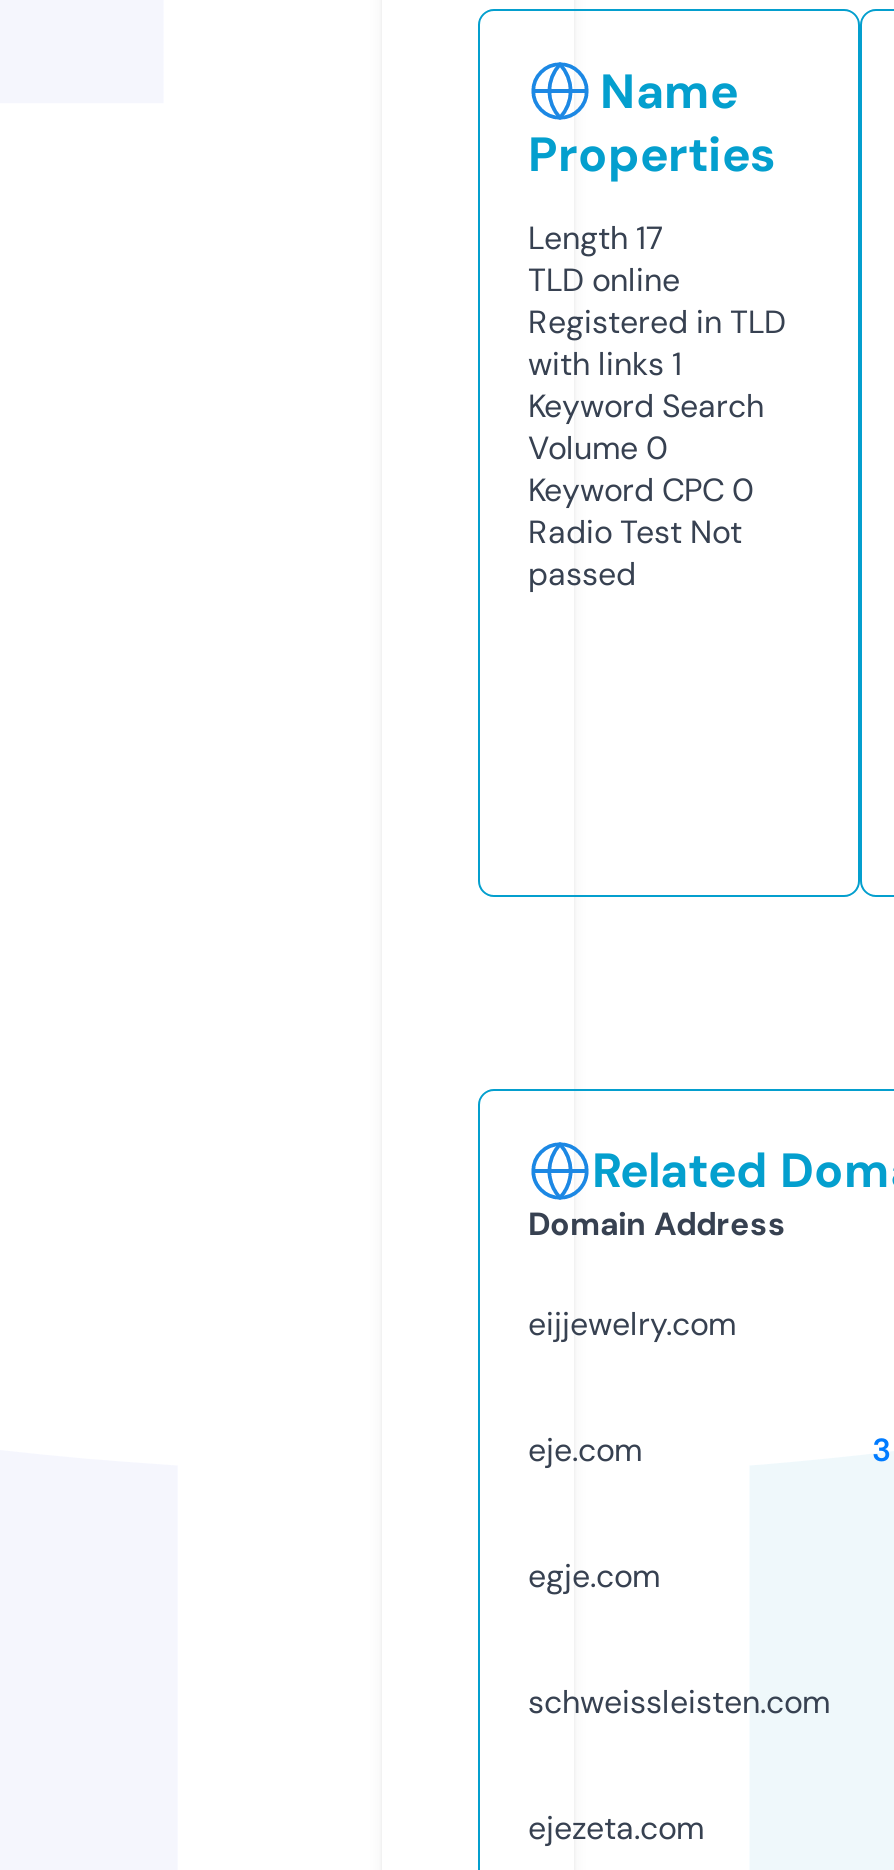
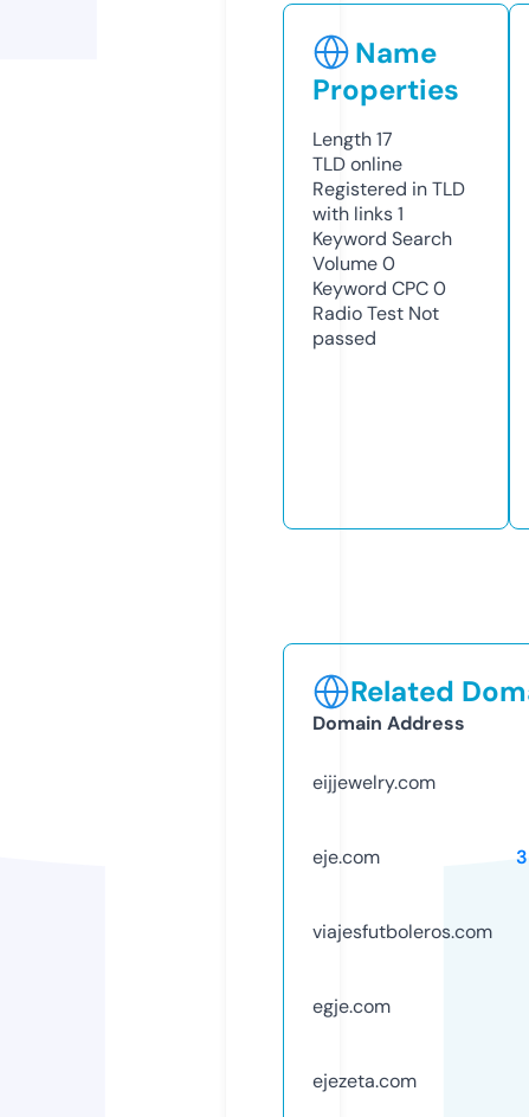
none -> [312,919,492,944] viajesfutboleros.com
moved [528,1555,660,1597] -> [312,994,391,1018]: egje.com
[528,1681,830,1723] schweissleisten.com -> none

